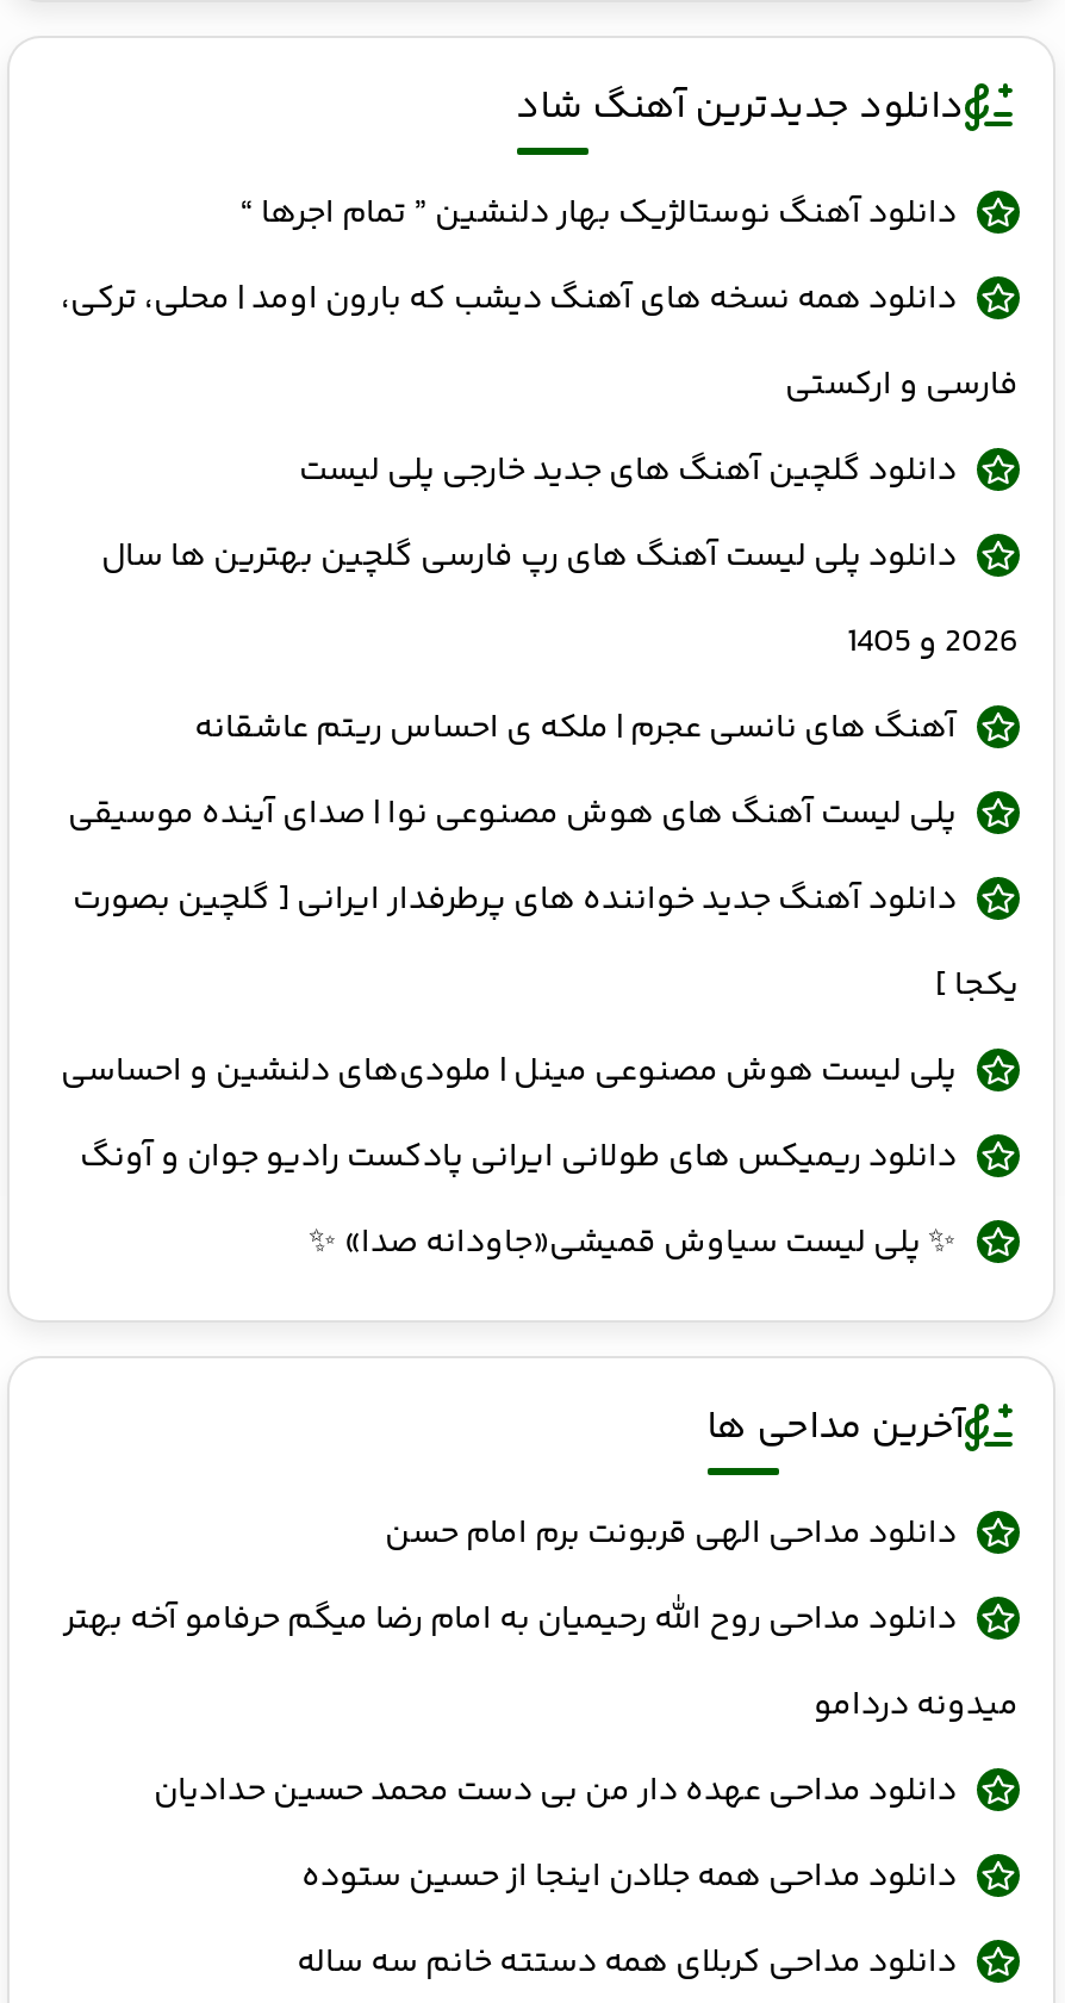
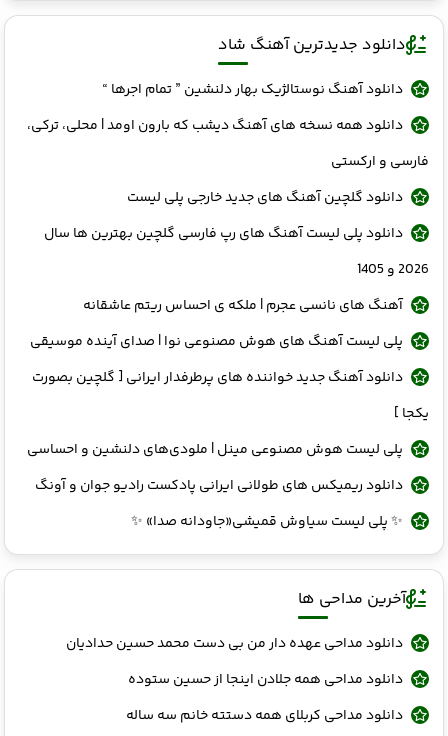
[63,1508,1019,1732] دانلود مداحی الهی قربونت برم امام حسن | دانلود مداحی روح الله رحیمیان به امام رضا میگم حرفامو آخه بهتر | میدونه دردامو -> none

